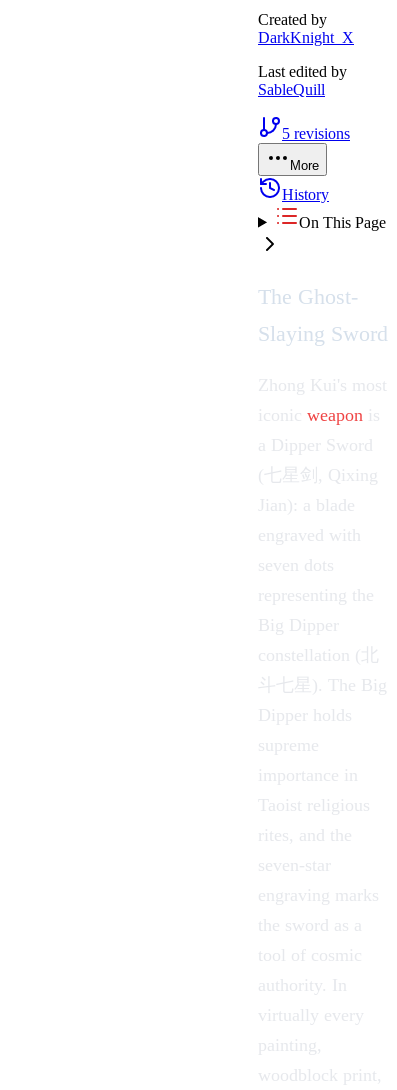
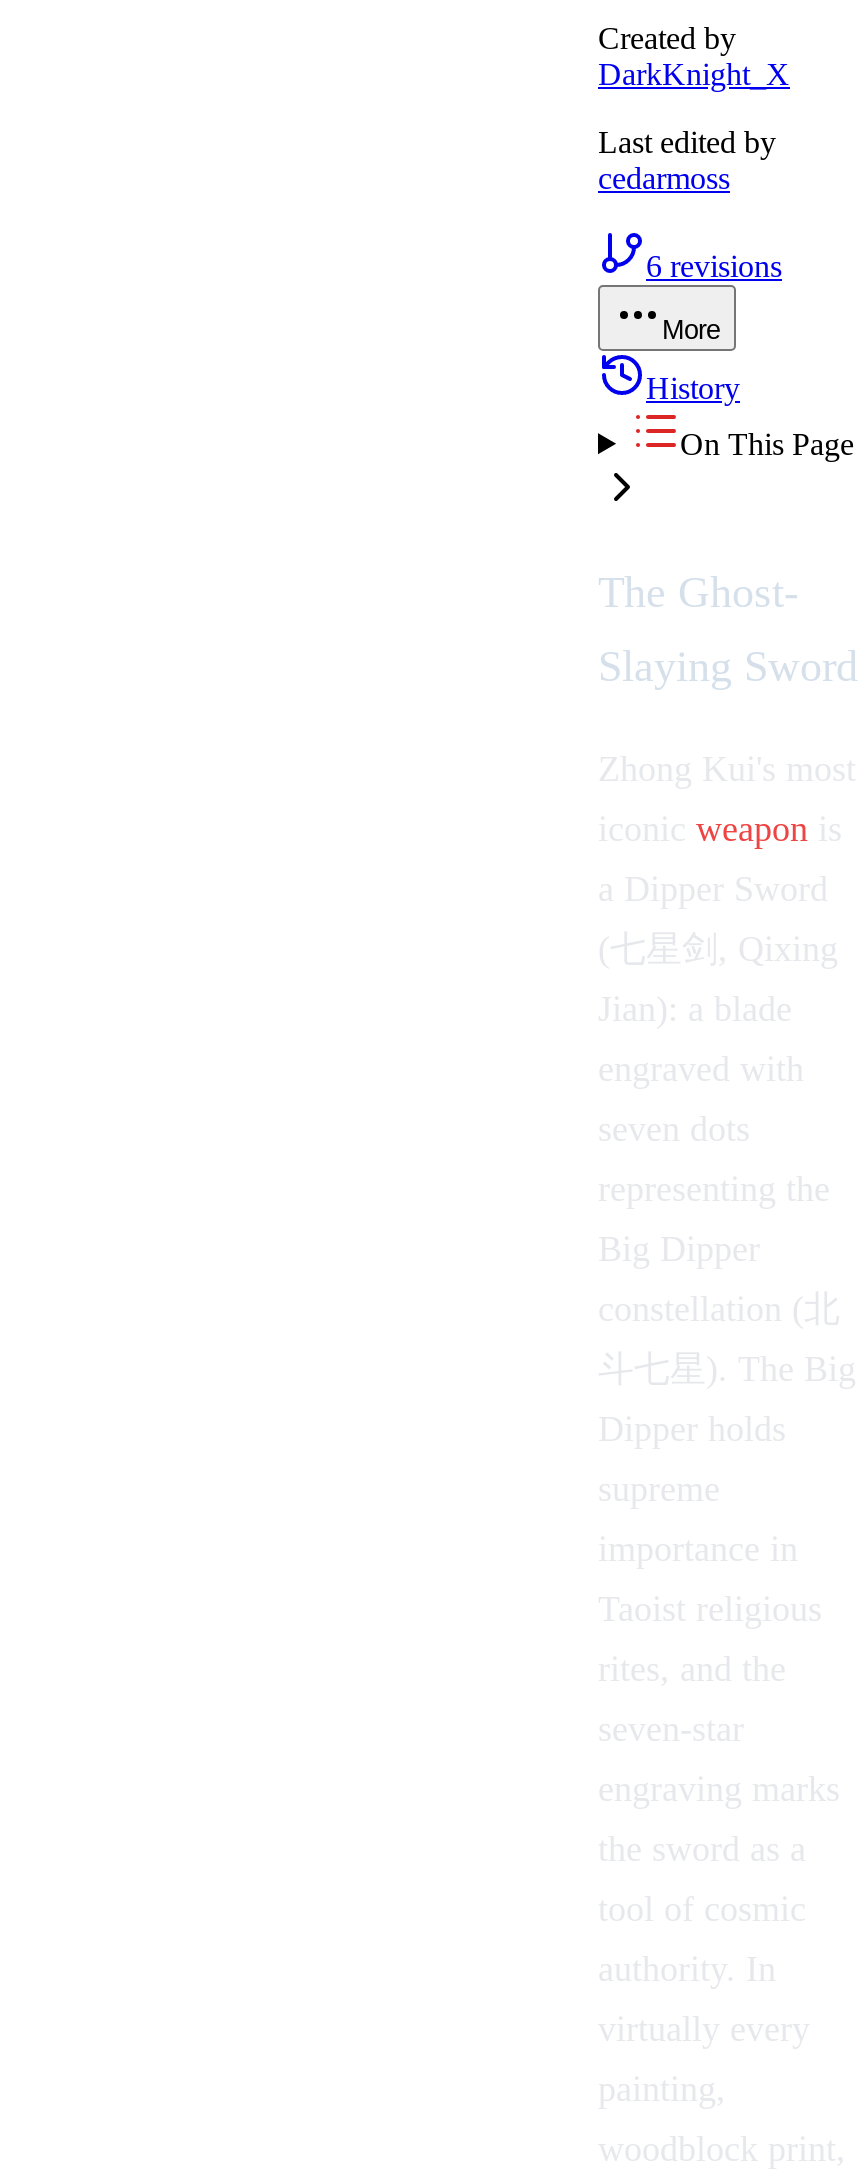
[258,81,325,98] SableQuill -> [598,160,730,194] cedarmoss
[282,125,350,142] 5 revisions -> [646,248,782,282] 6 revisions

